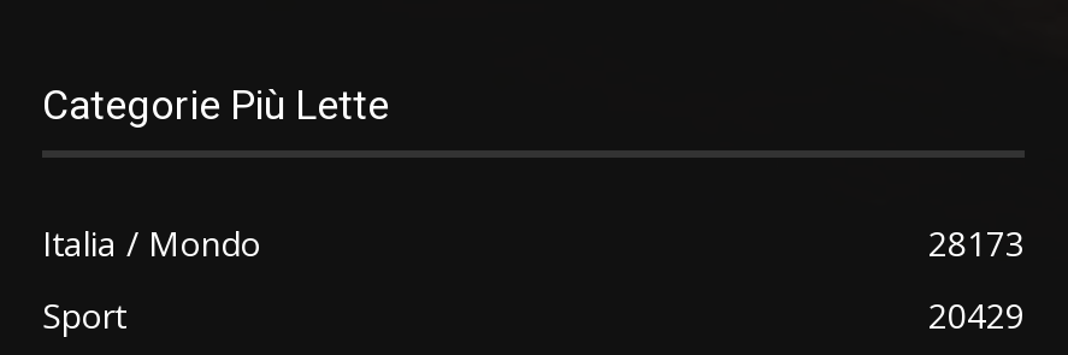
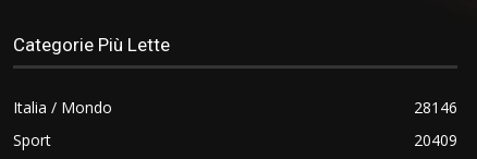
[928,220,1025,265] 28173 -> [414,97,457,117] 28146
[928,292,1025,338] 20429 -> [414,129,457,150] 20409

